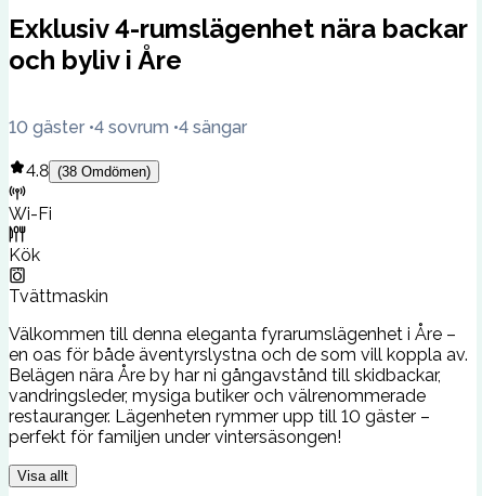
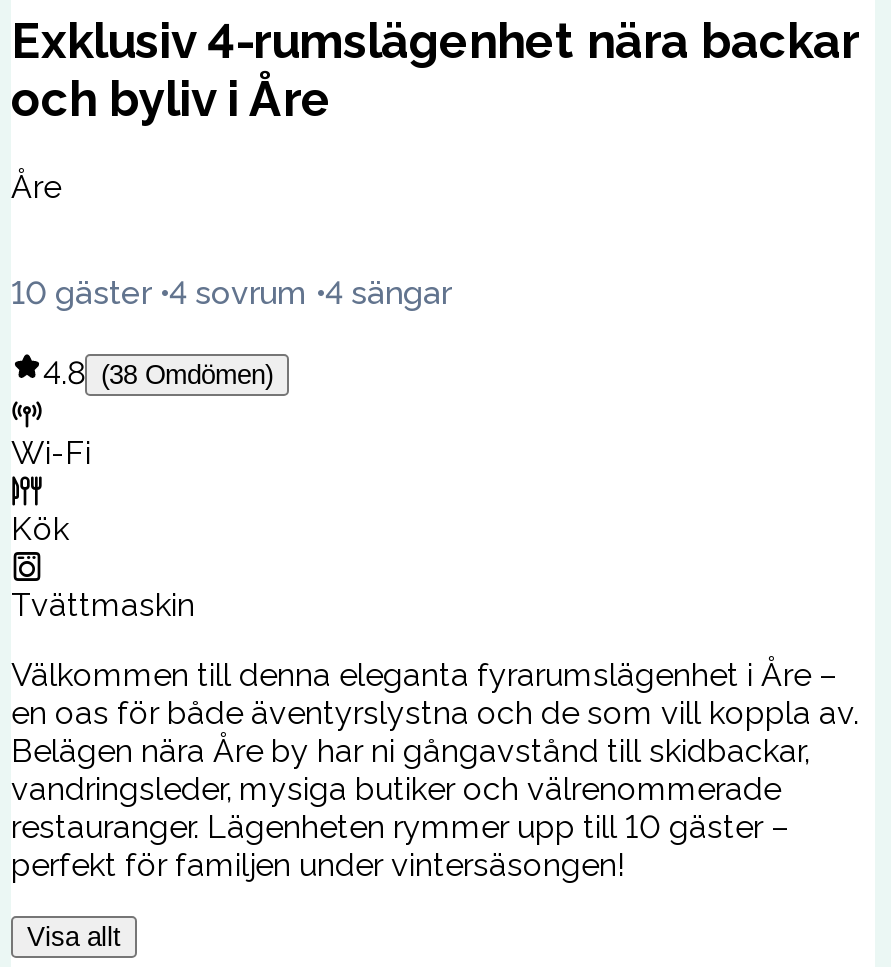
none -> [11,167,61,205] Åre

